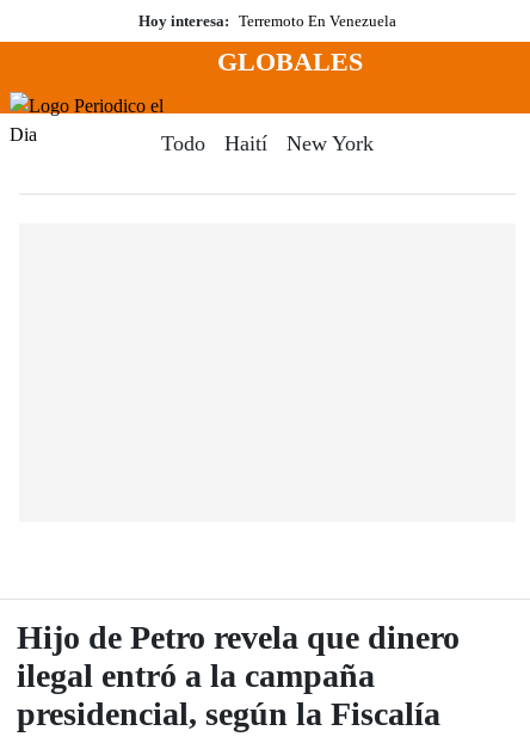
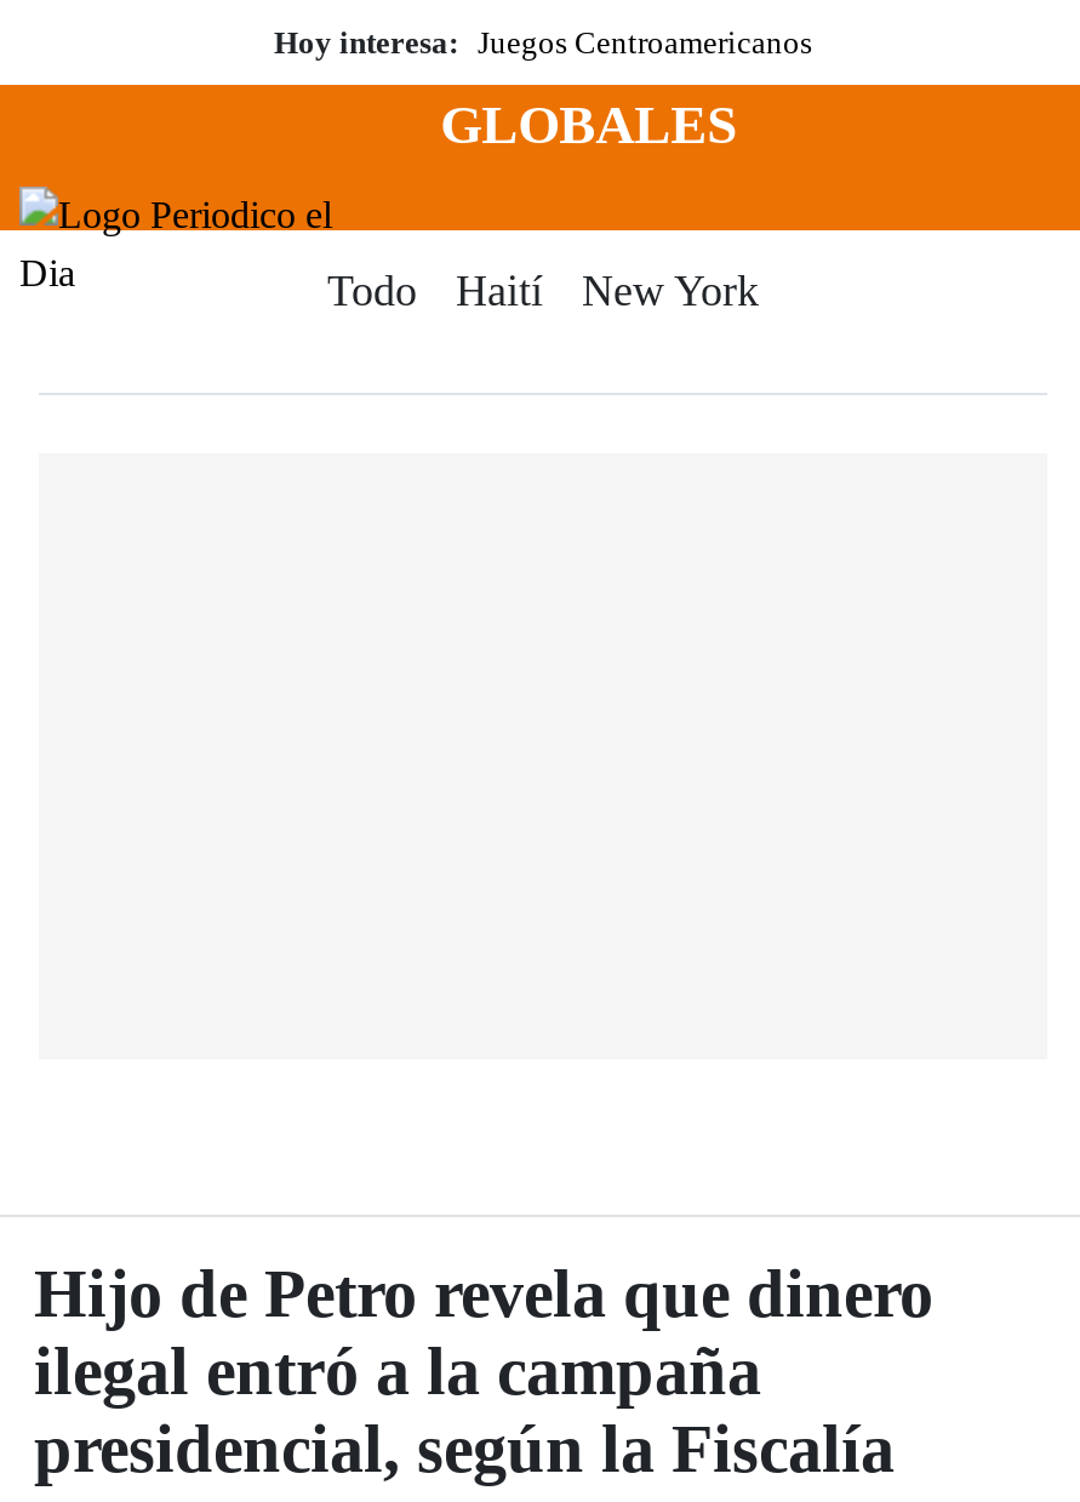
[138,12,396,30] Hoy interesa: Terremoto En Venezuela -> [274,24,812,61] Hoy interesa: Juegos Centroamericanos

